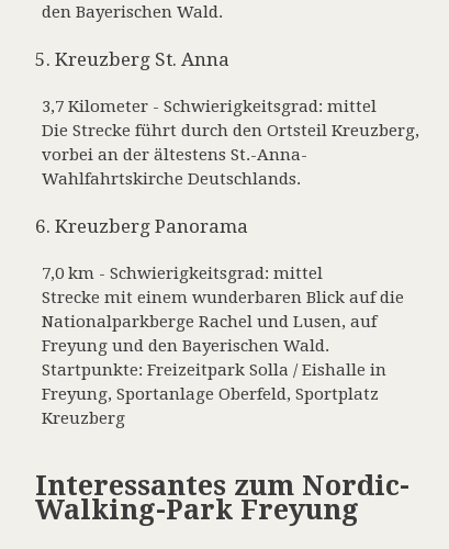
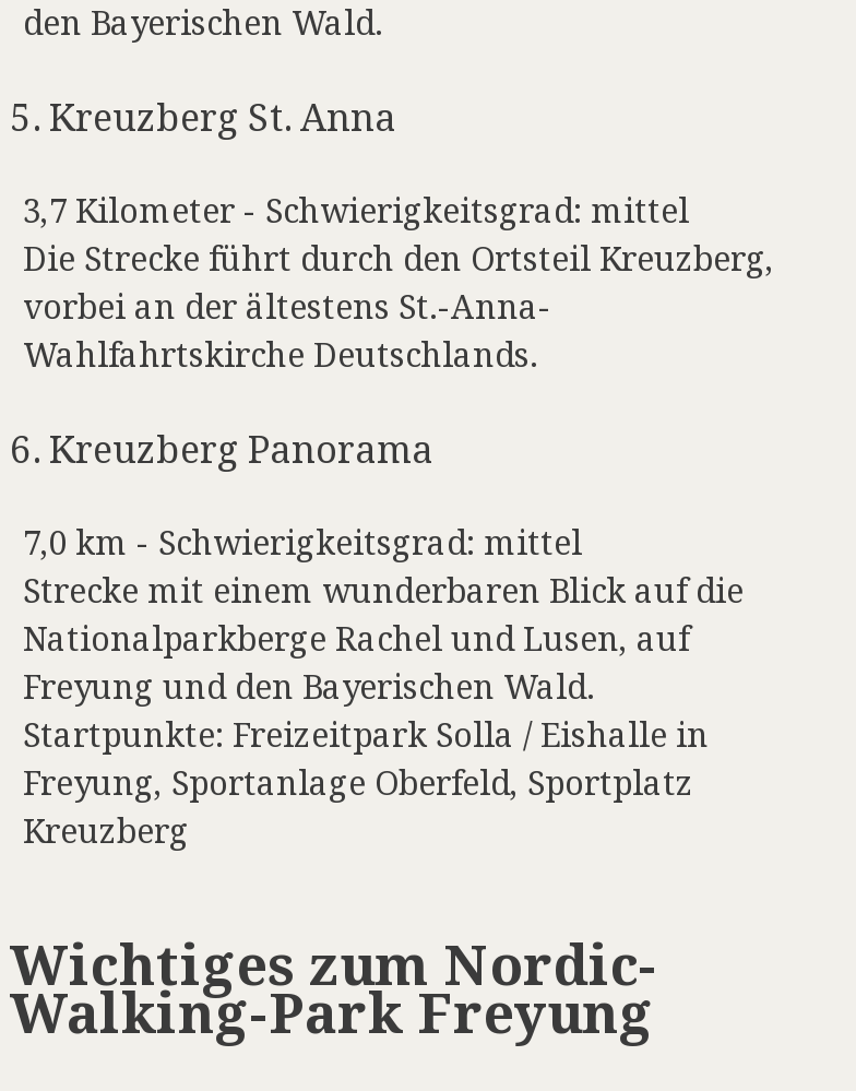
[35,470,409,502] Interessantes zum Nordic- -> [10,935,658,999] Wichtiges zum Nordic-

